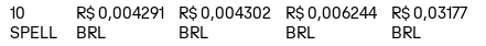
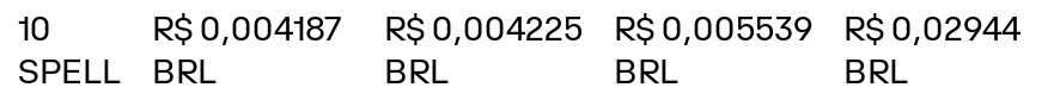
[76,3,164,22] R$ 0,004291 -> [152,6,341,49] R$ 0,004187
[179,3,271,22] R$ 0,004302 -> [384,6,583,49] R$ 0,004225
[285,3,377,22] R$ 0,006244 -> [614,6,812,49] R$ 0,005539
[391,3,467,22] R$ 0,03177 -> [843,6,1021,49] R$ 0,02944

